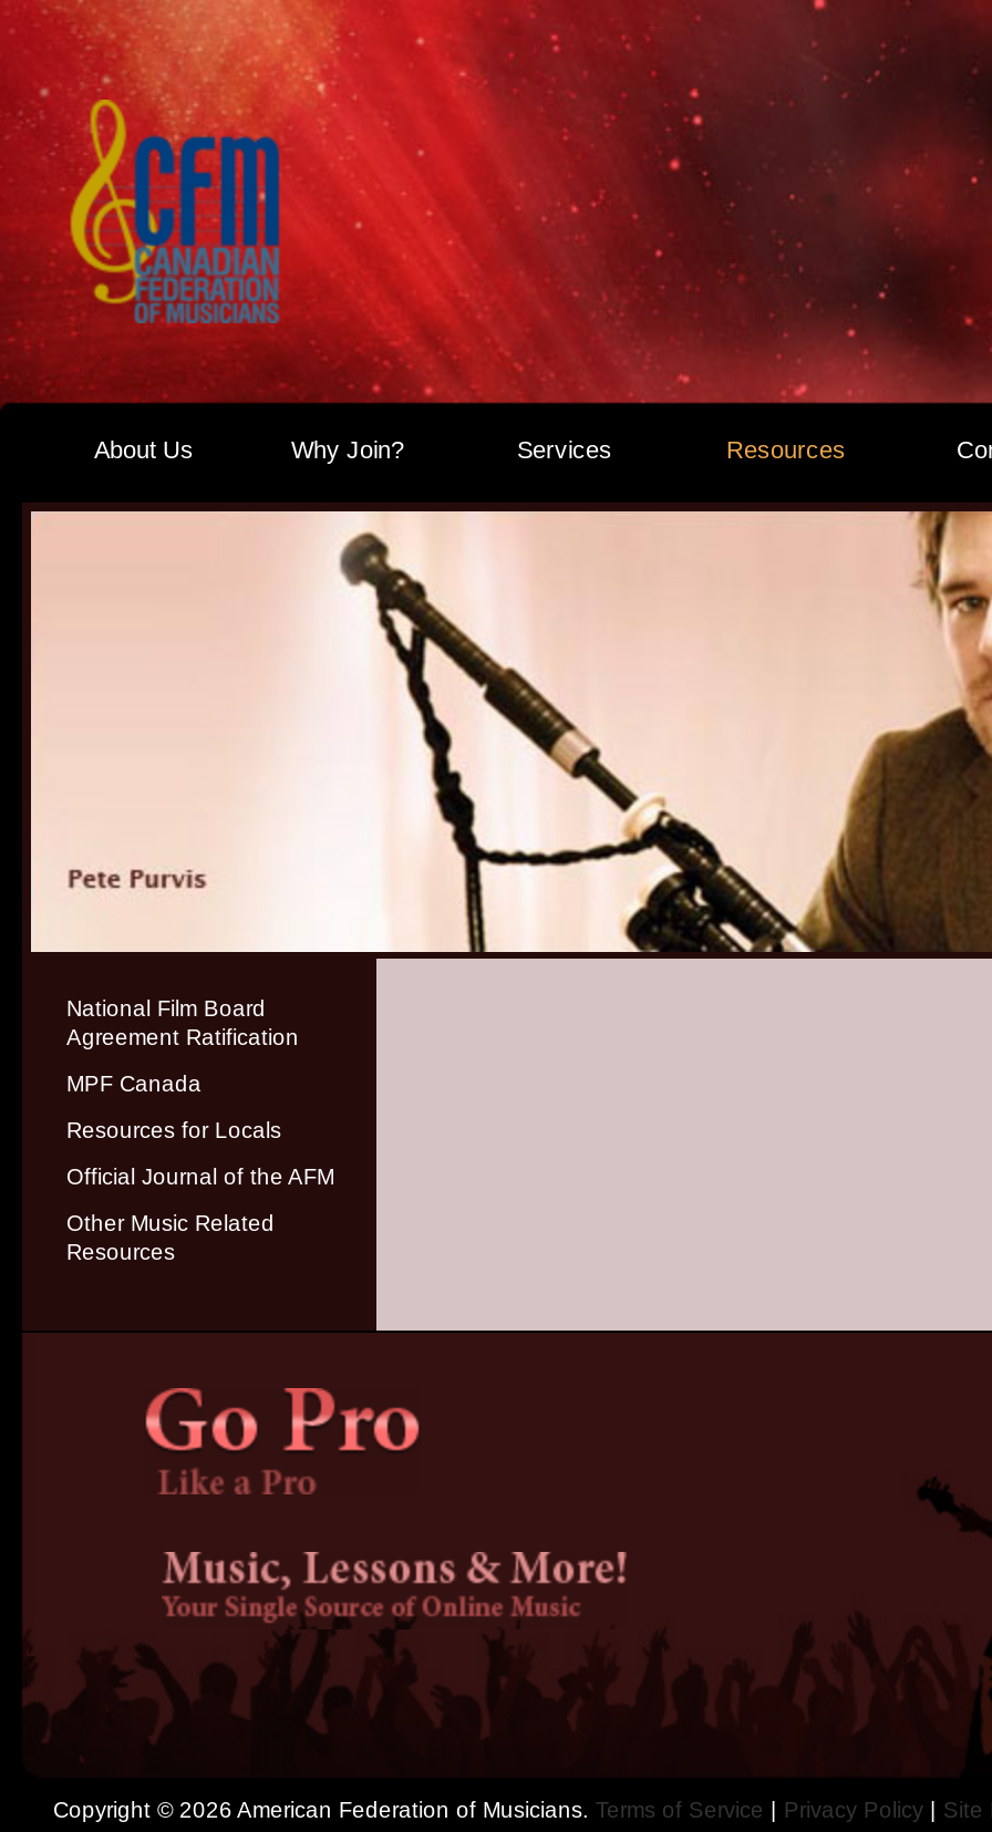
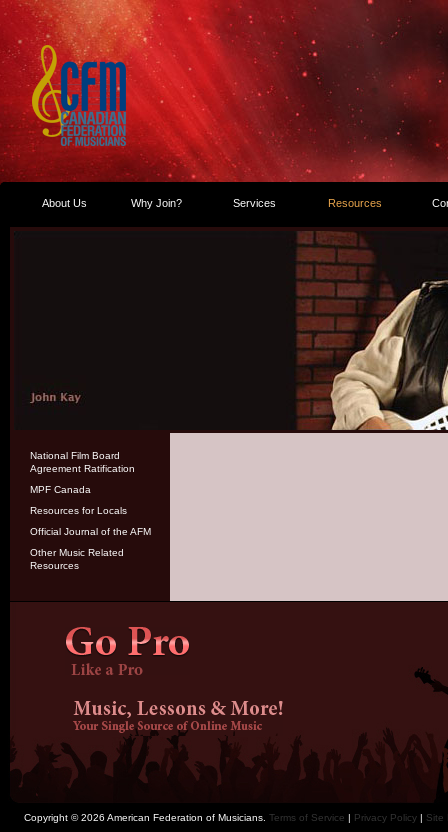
[29,509,985,954] [image] -> [14,231,445,431] [image]

